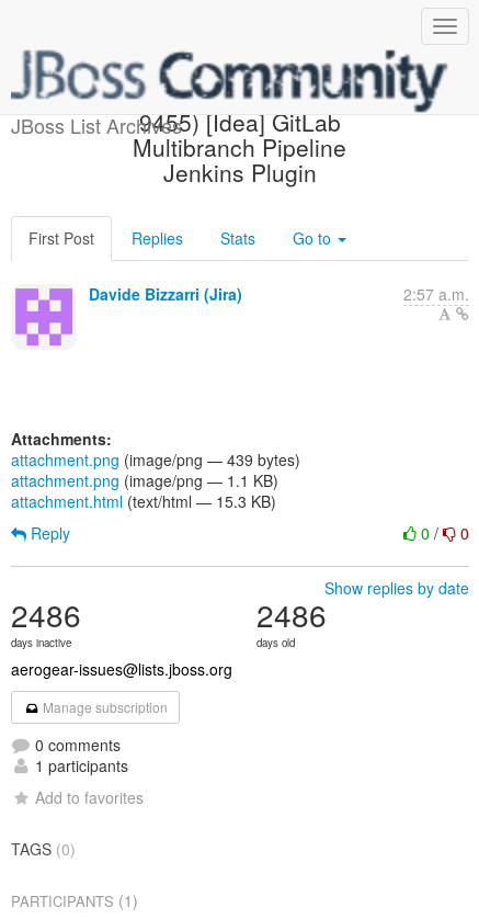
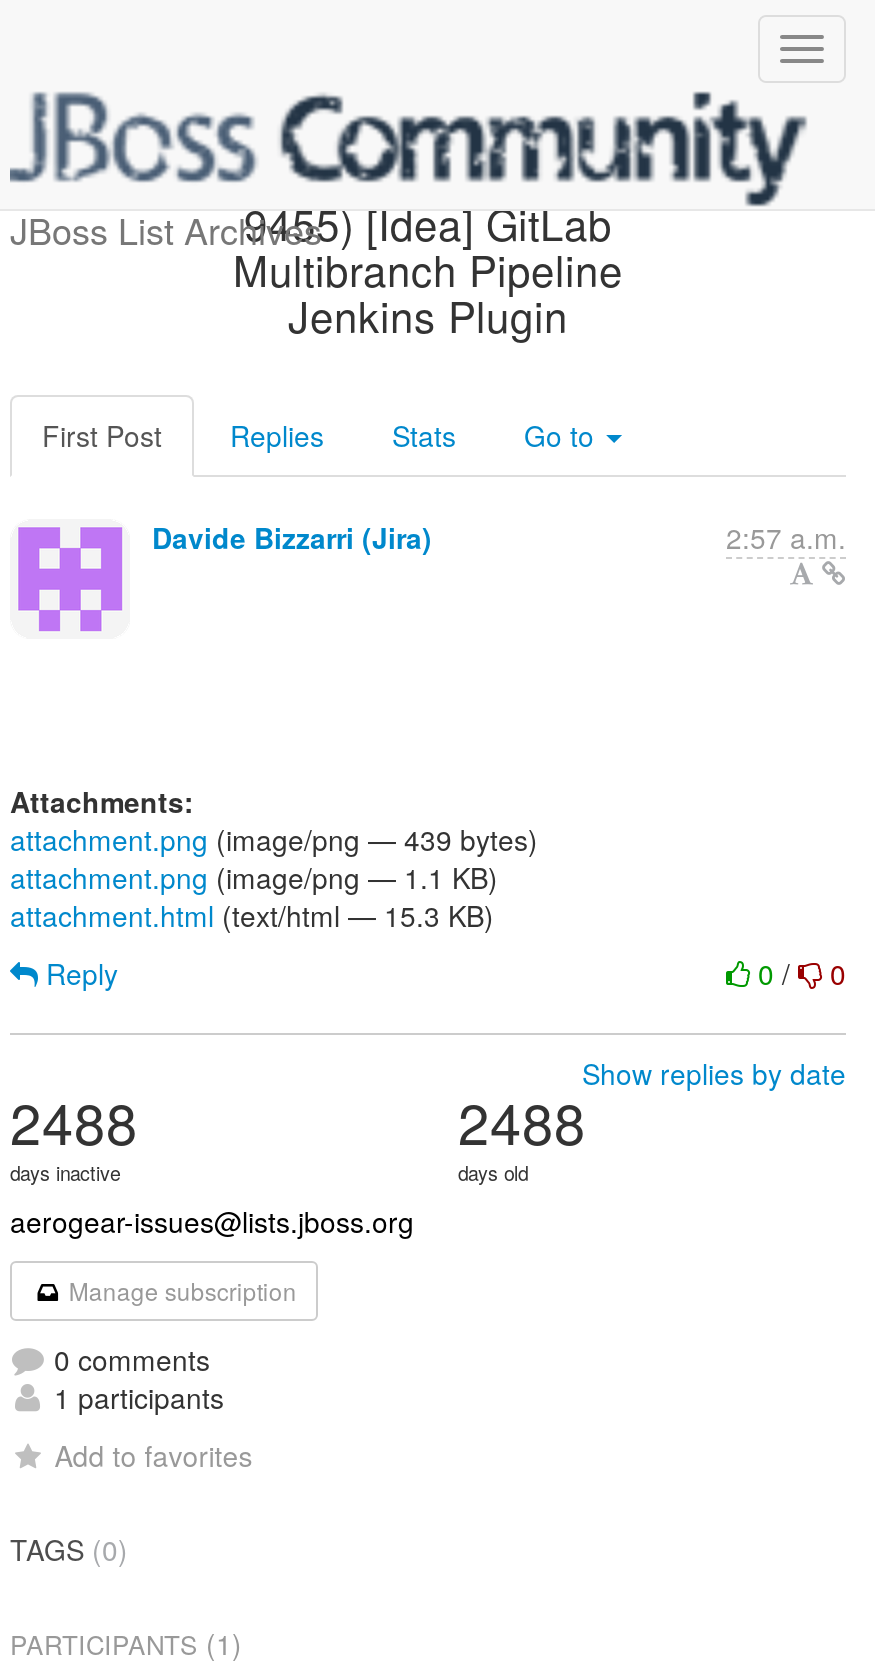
[11,592,81,636] 2486 -> [10,1081,138,1161] 2488
[256,592,327,636] 2486 -> [458,1081,586,1161] 2488

